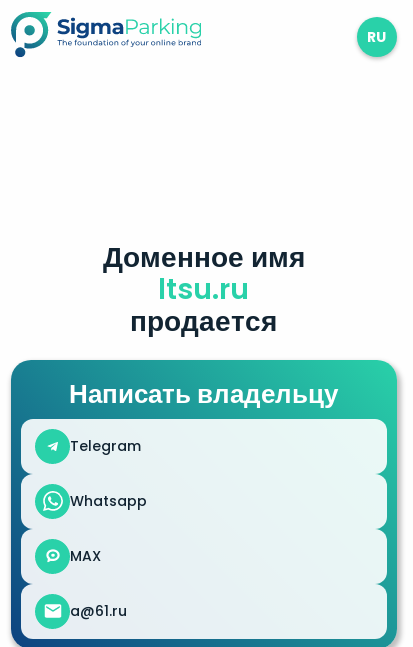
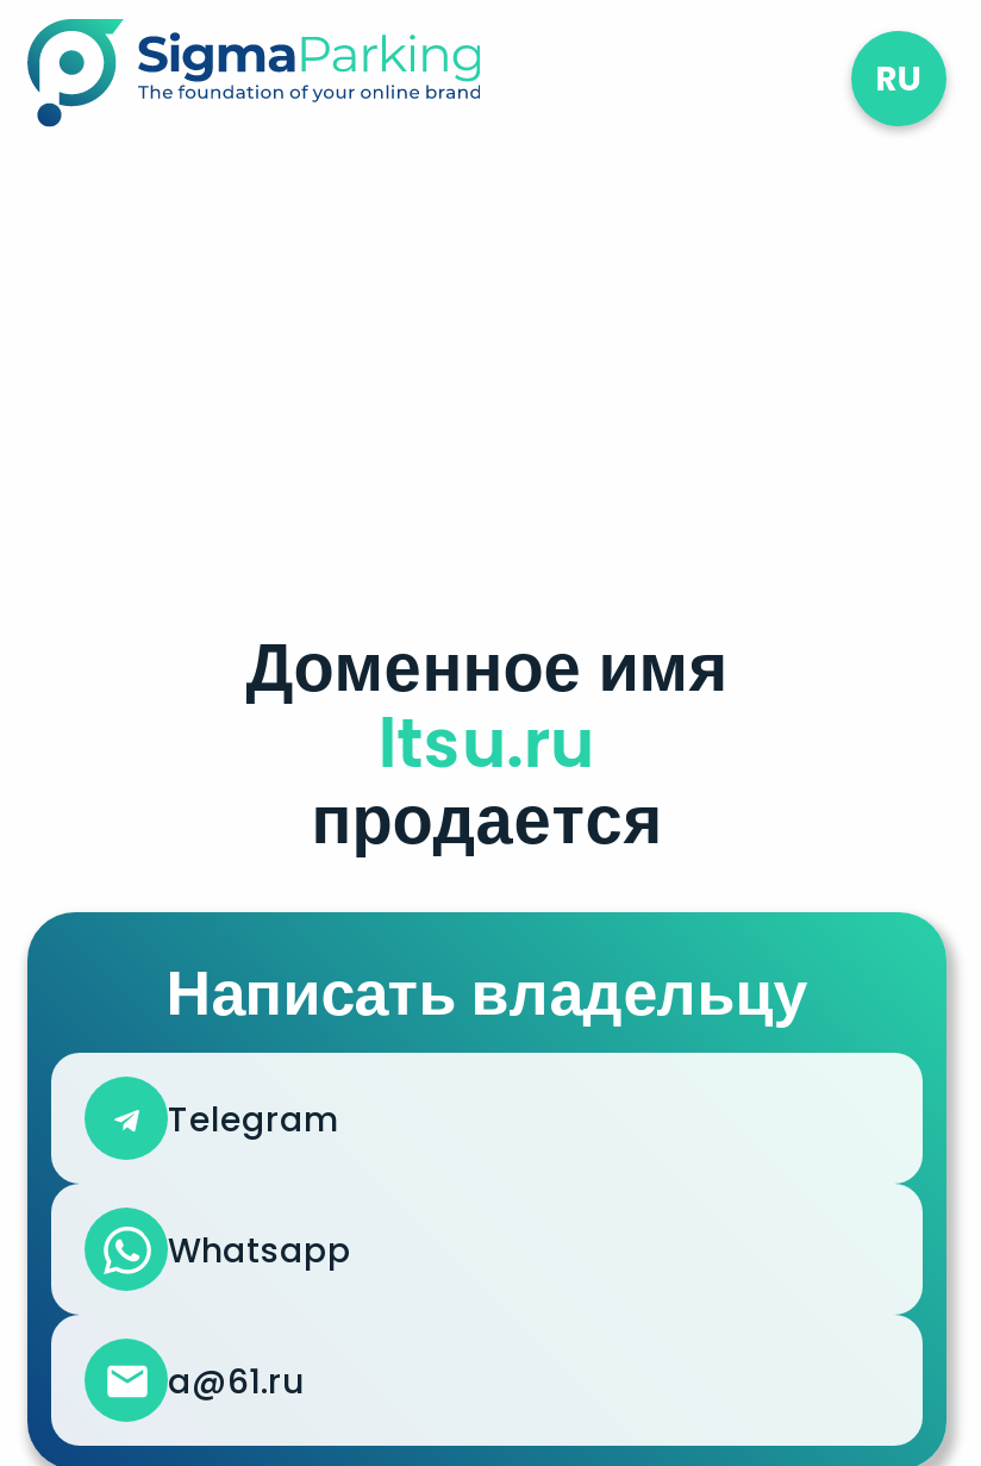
moved [69,237,338,511] -> [166,620,807,1273]: Доменное имя | ltsu.ru | продается | Написать владельцу | Telegram | Whatsapp
[70,546,101,566] MAX -> none

